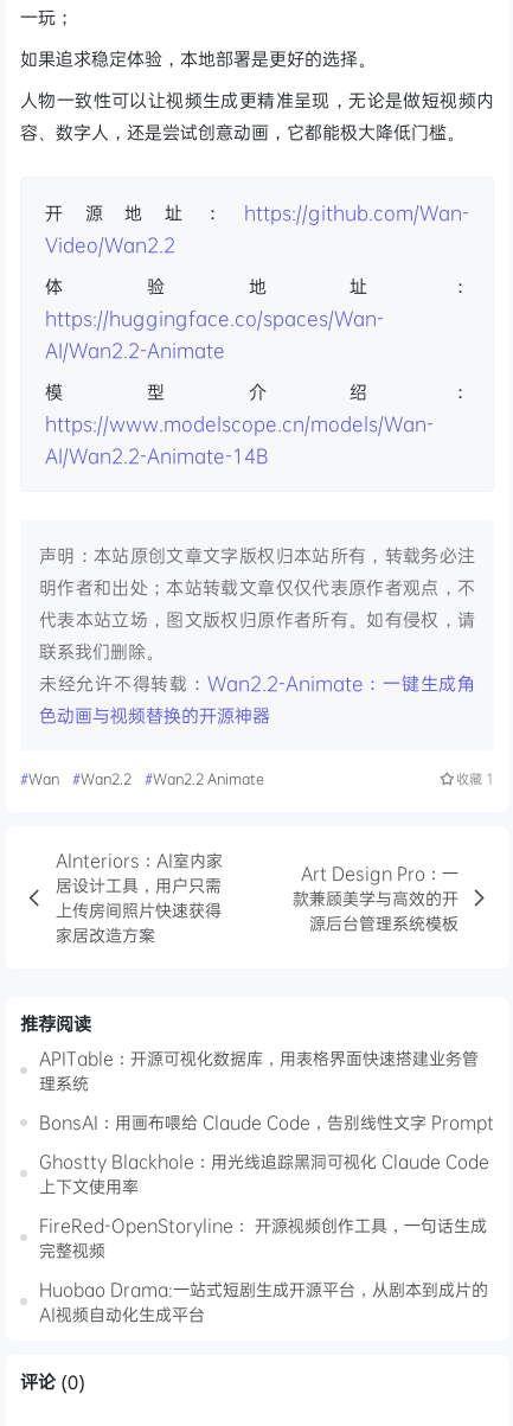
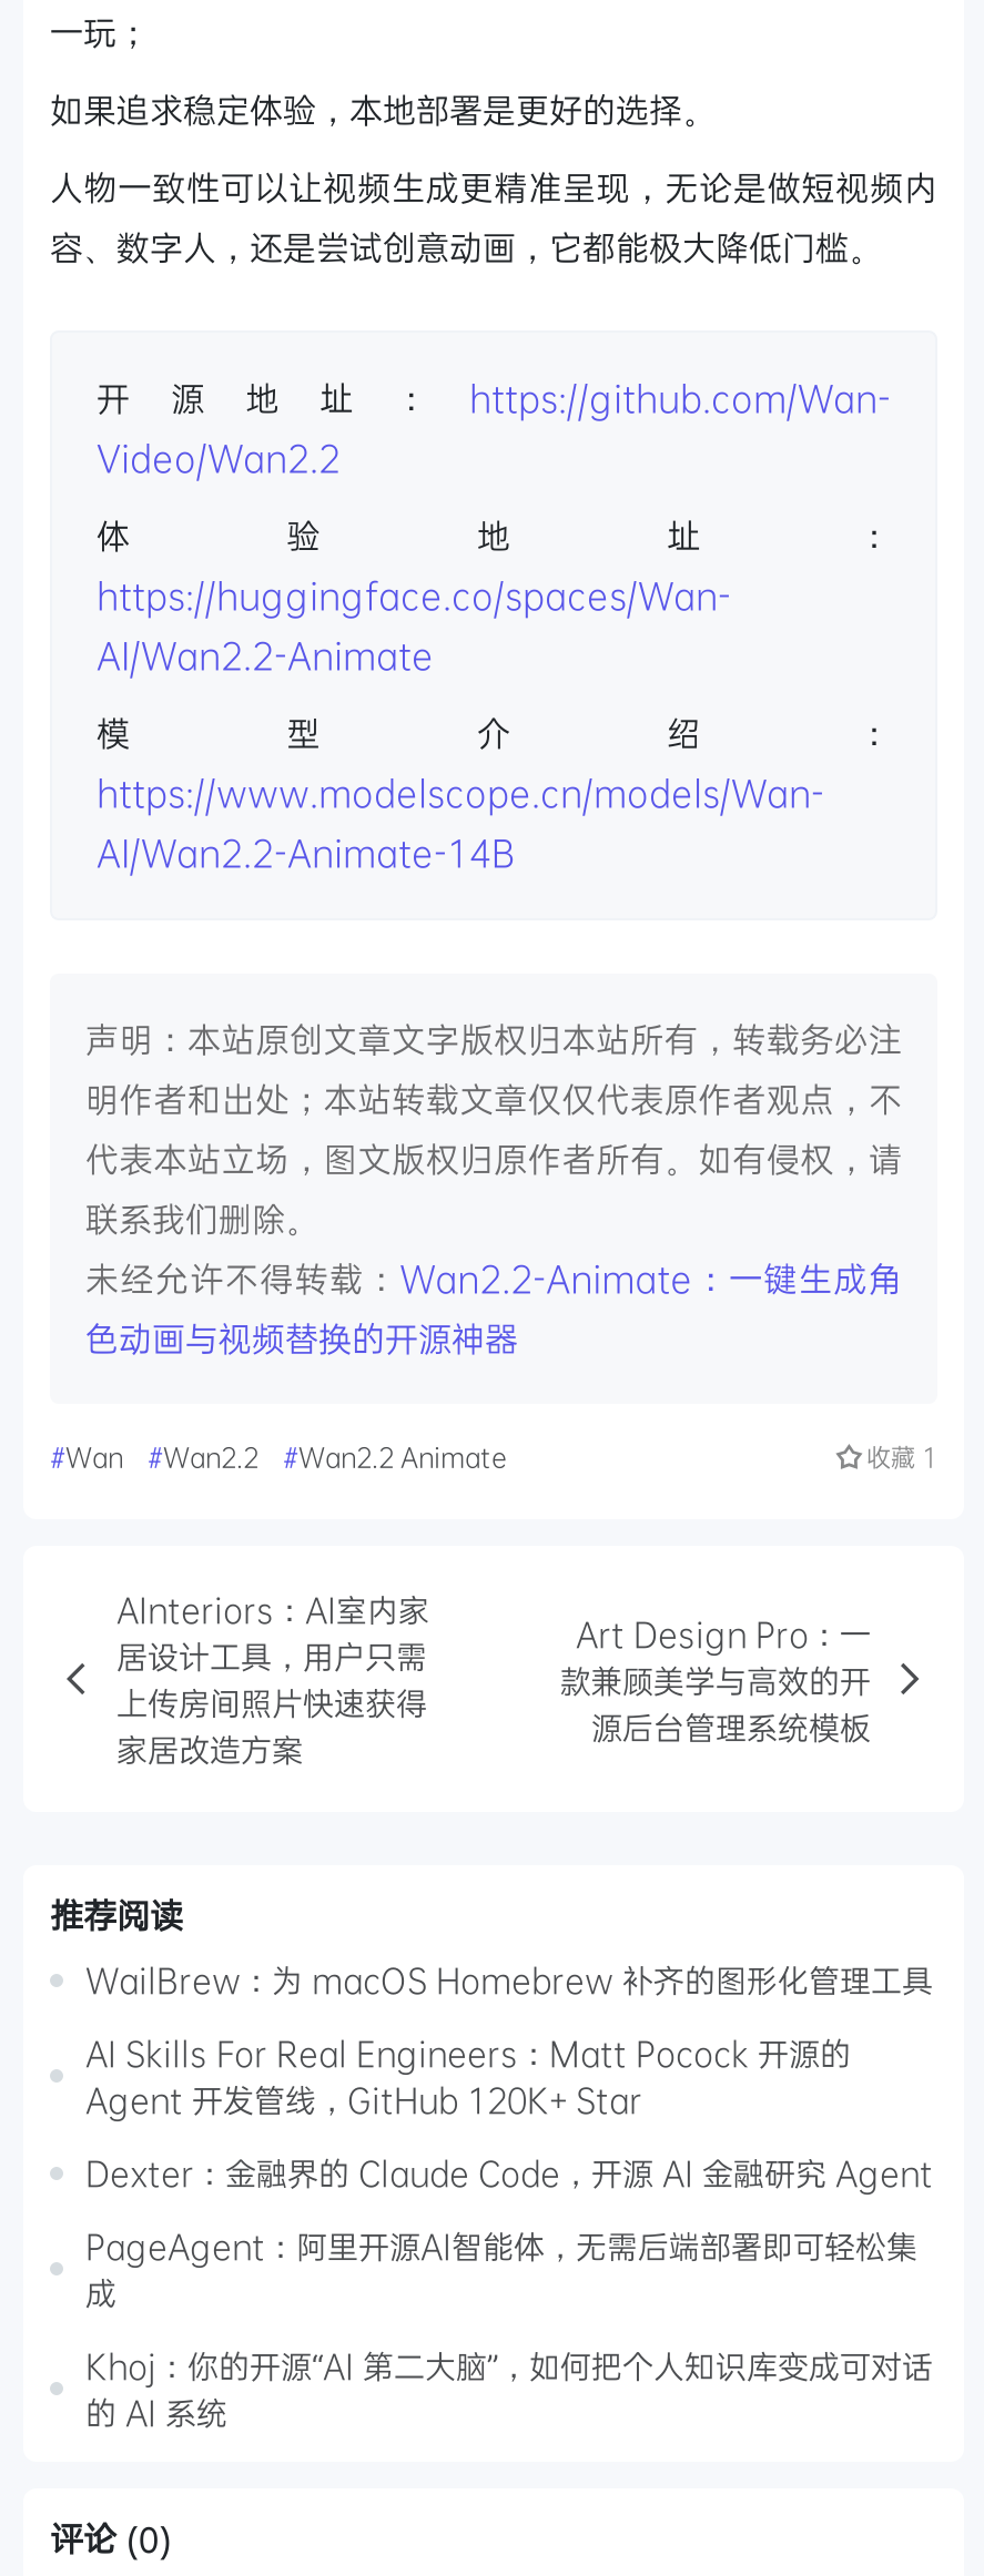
[39,1047,479,1094] APITable：开源可视化数据库，用表格界面快速搭建业务管 | 理系统 -> [85,1959,933,2001] WailBrew：为 macOS Homebrew 补齐的图形化管理工具
[39,1111,494,1134] BonsAI：用画布喂给 Claude Code，告别线性文字 Prompt -> [85,2032,851,2121] AI Skills For Real Engineers：Matt Pocock 开源的 | Agent 开发管线，GitHub 120K+ Star
[39,1150,489,1198] Ghostty Blackhole：用光线追踪黑洞可视化 Claude Code | 上下文使用率 -> [85,2152,933,2194] Dexter：金融界的 Claude Code，开源 AI 金融研究 Agent
[39,1214,487,1262] FireRed-OpenStoryline： 开源视频创作工具，一句话生成 | 完整视频 -> [85,2225,917,2314] PageAgent：阿里开源AI智能体，无需后端部署即可轻松集 | 成
[39,1278,488,1326] Huobao Drama:一站式短剧生成开源平台，从剧本到成片的 | AI视频自动化生成平台 -> [85,2345,933,2434] Khoj：你的开源“AI 第二大脑”，如何把个人知识库变成可对话 | 的 AI 系统

